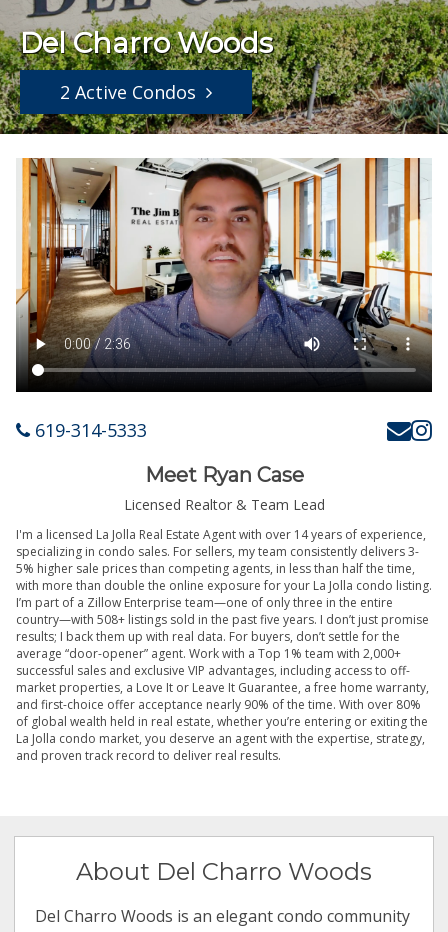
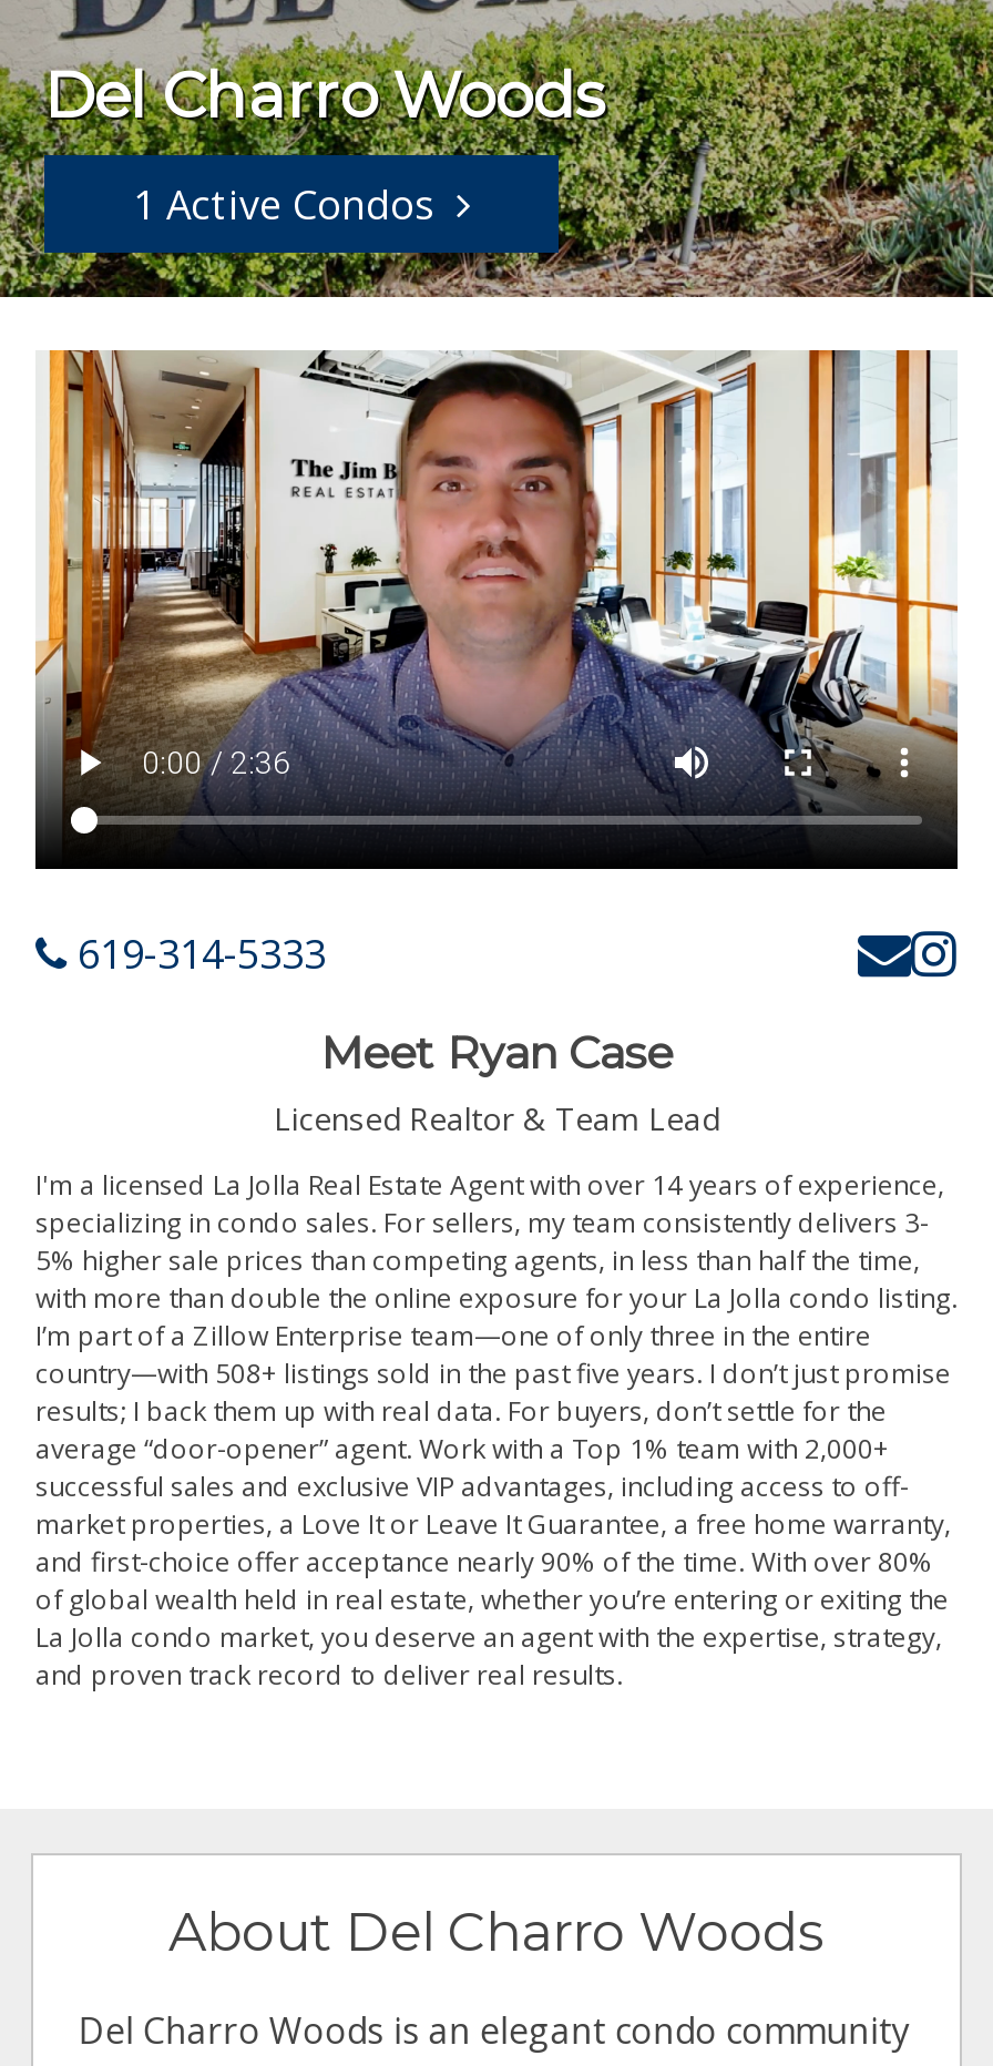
[60,80,196,104] 2 Active Condos -> [133,177,434,231] 1 Active Condos

